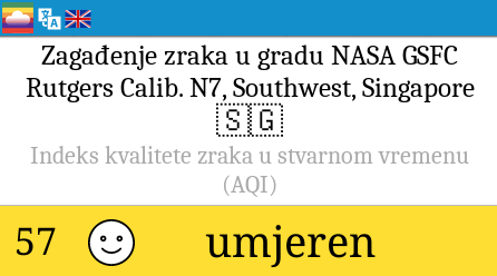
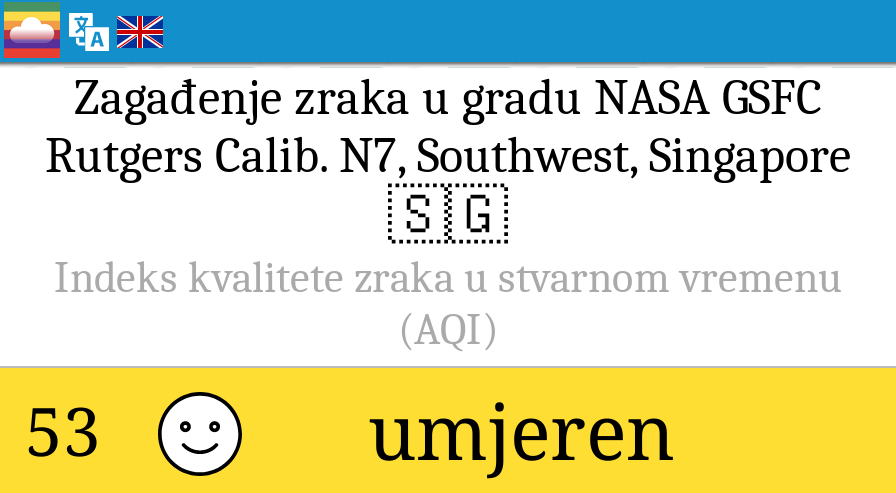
[14,215,56,266] 57 -> [25,384,101,476] 53

